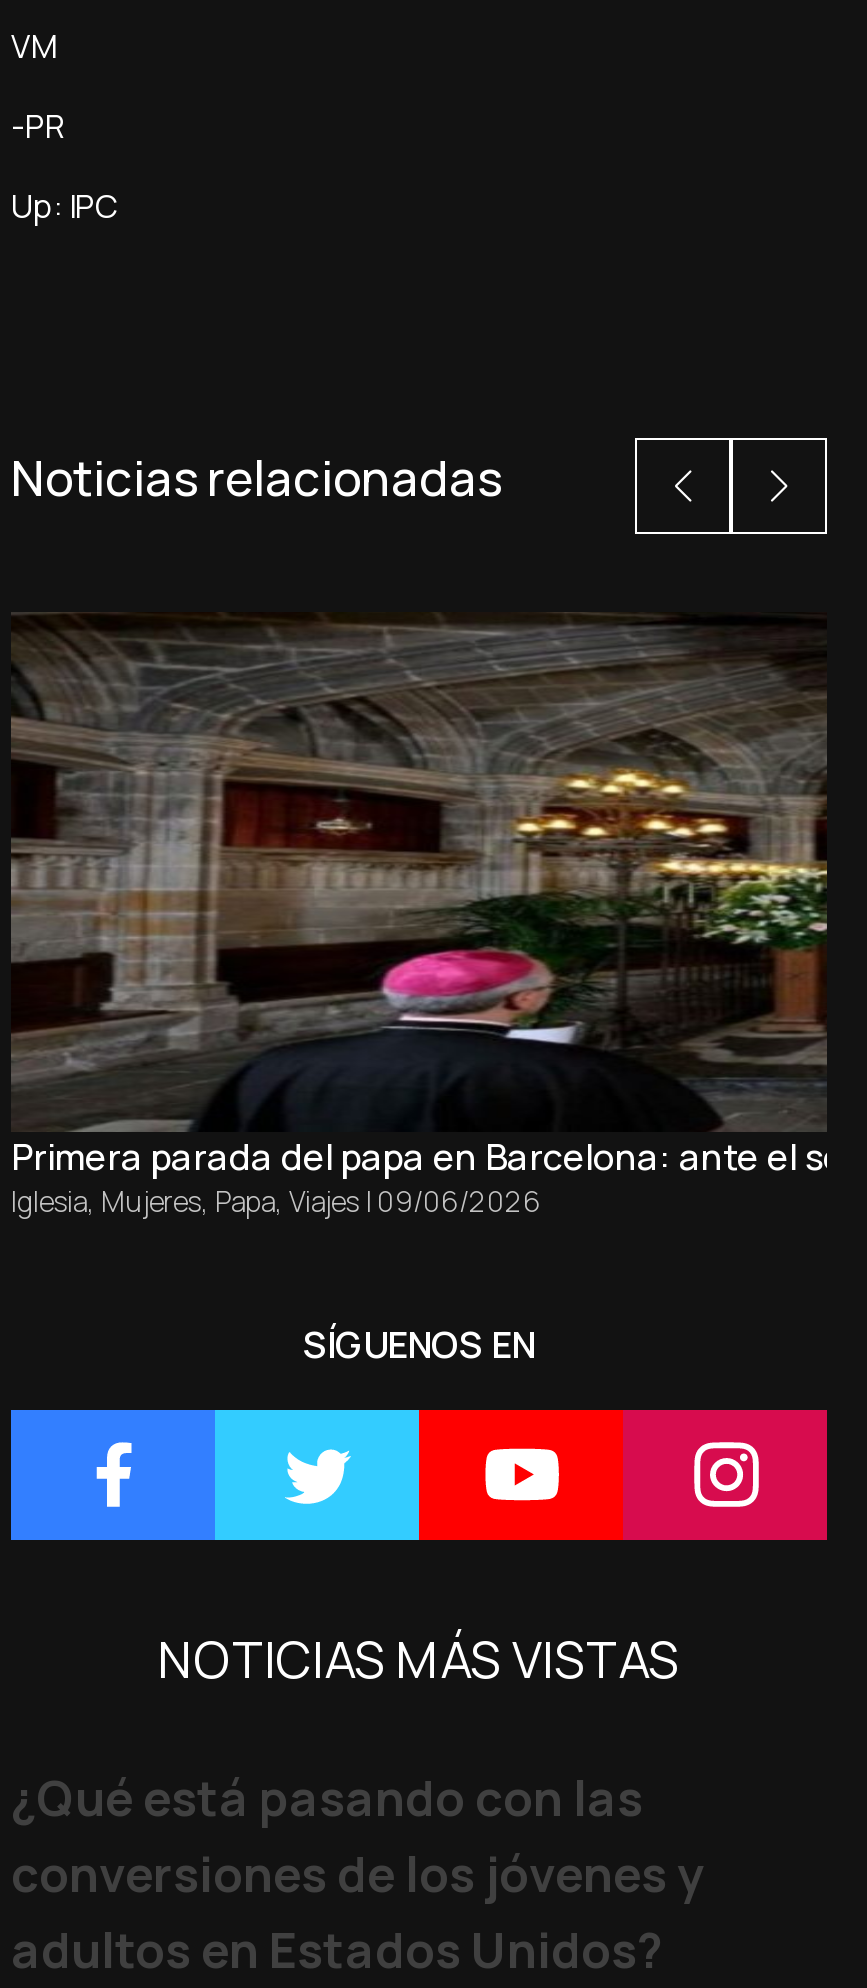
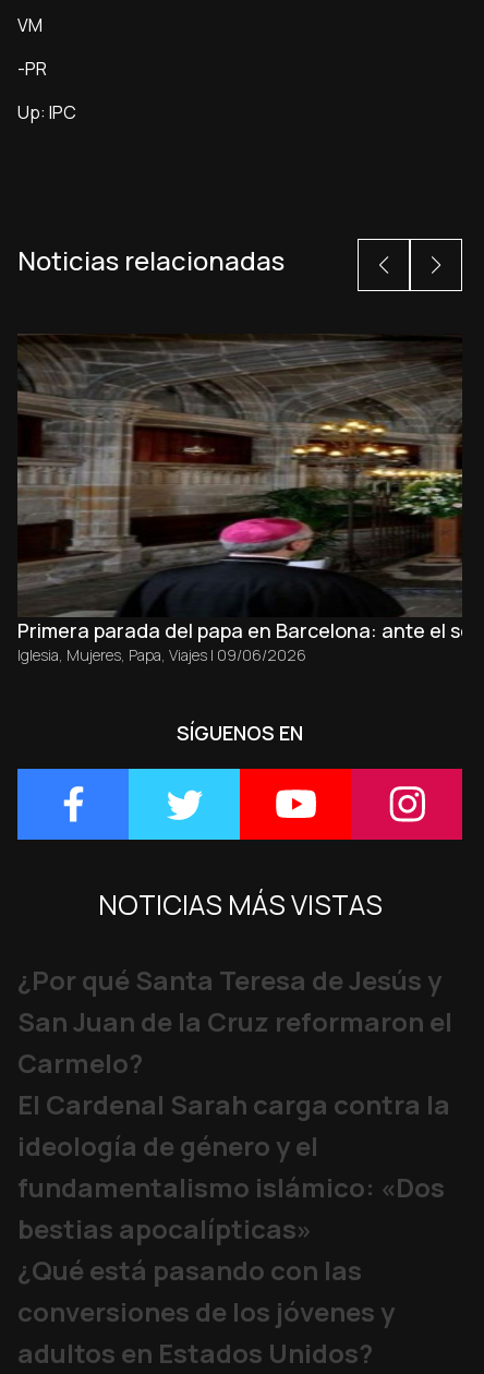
none -> [17,962,452,1246] ¿Por qué Santa Teresa de Jesús y | San Juan de la Cruz reformaron el | Carmelo? | El Cardenal Sarah carga contra la | ideología de género y el | fundamentalismo islámico: «Dos | bestias apocalípticas»

